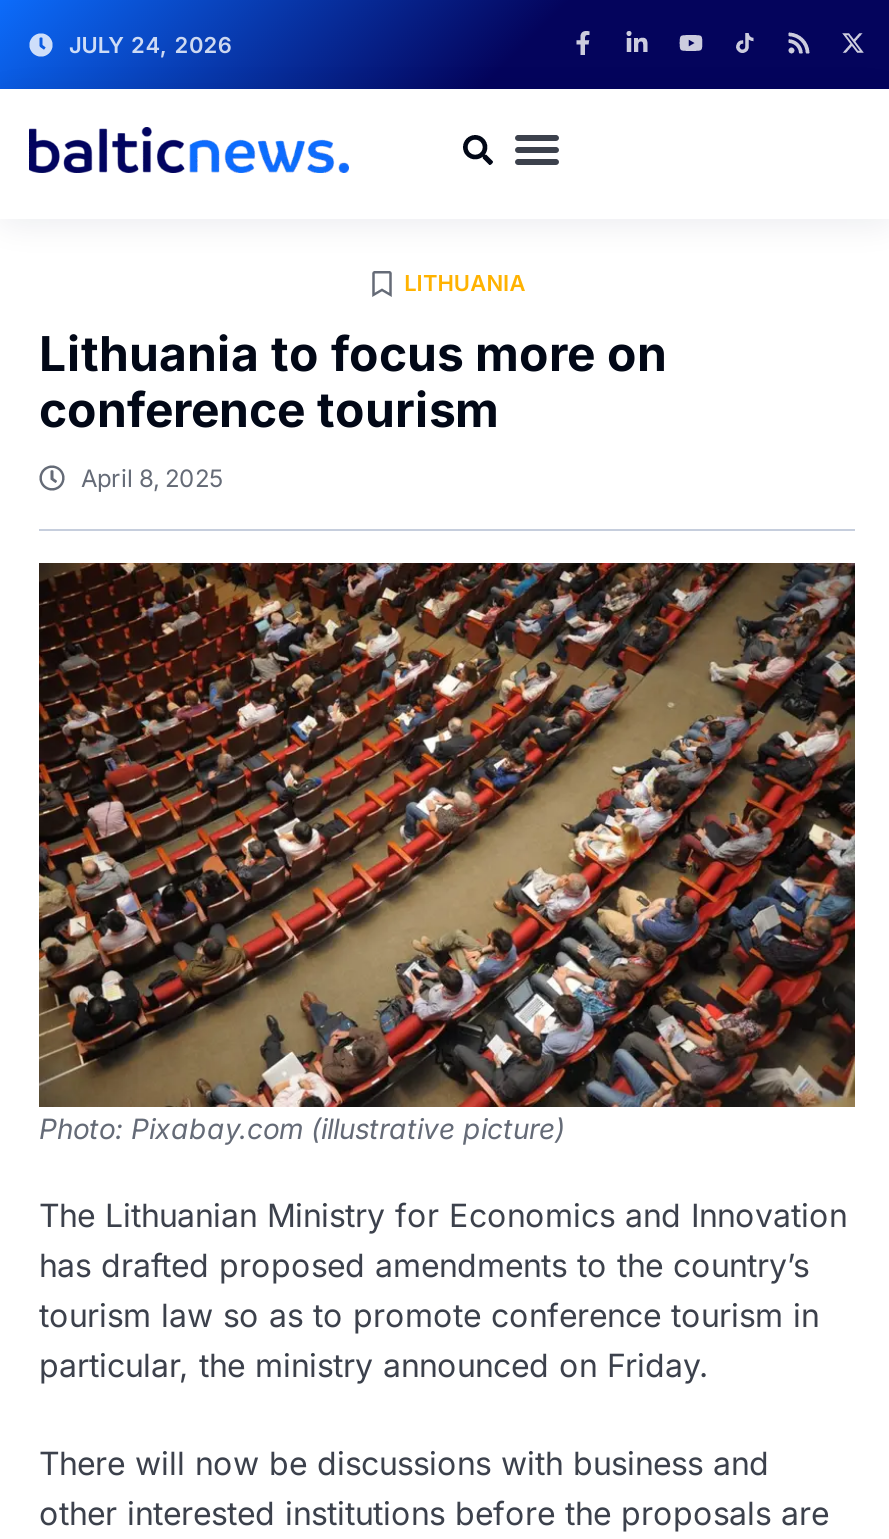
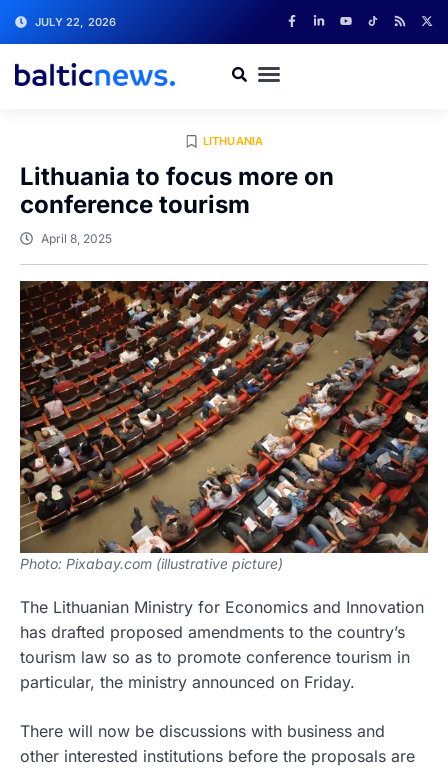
[69,30,232,58] JULY 24, 2026 -> [35,14,117,28] JULY 22, 2026

